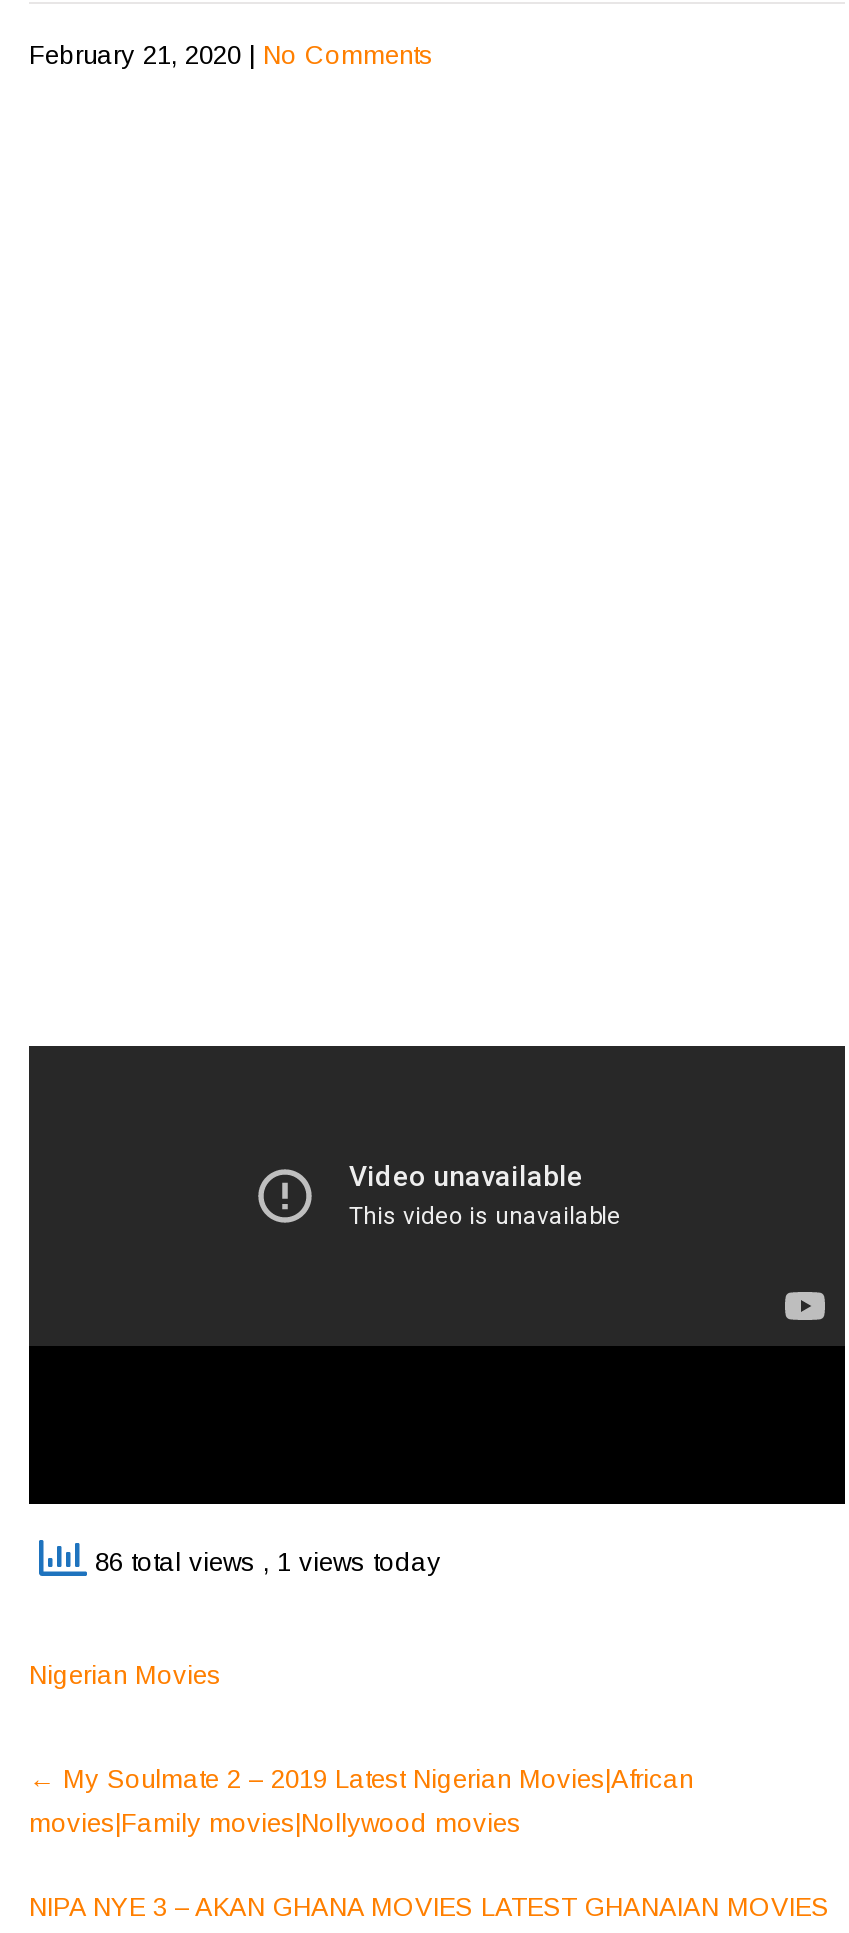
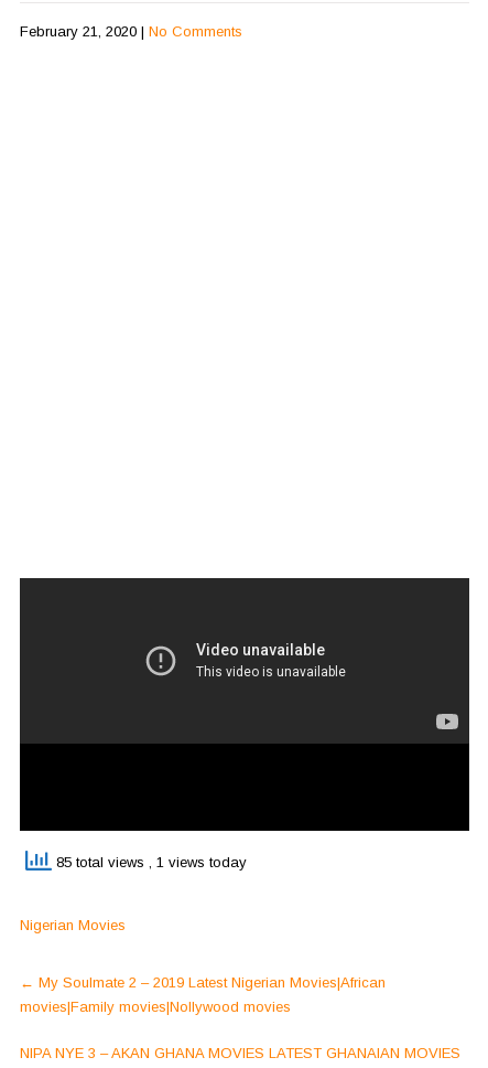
[87,1548,441,1578] 86 total views, 1 views today -> [52,855,247,871] 85 total views, 1 views today

